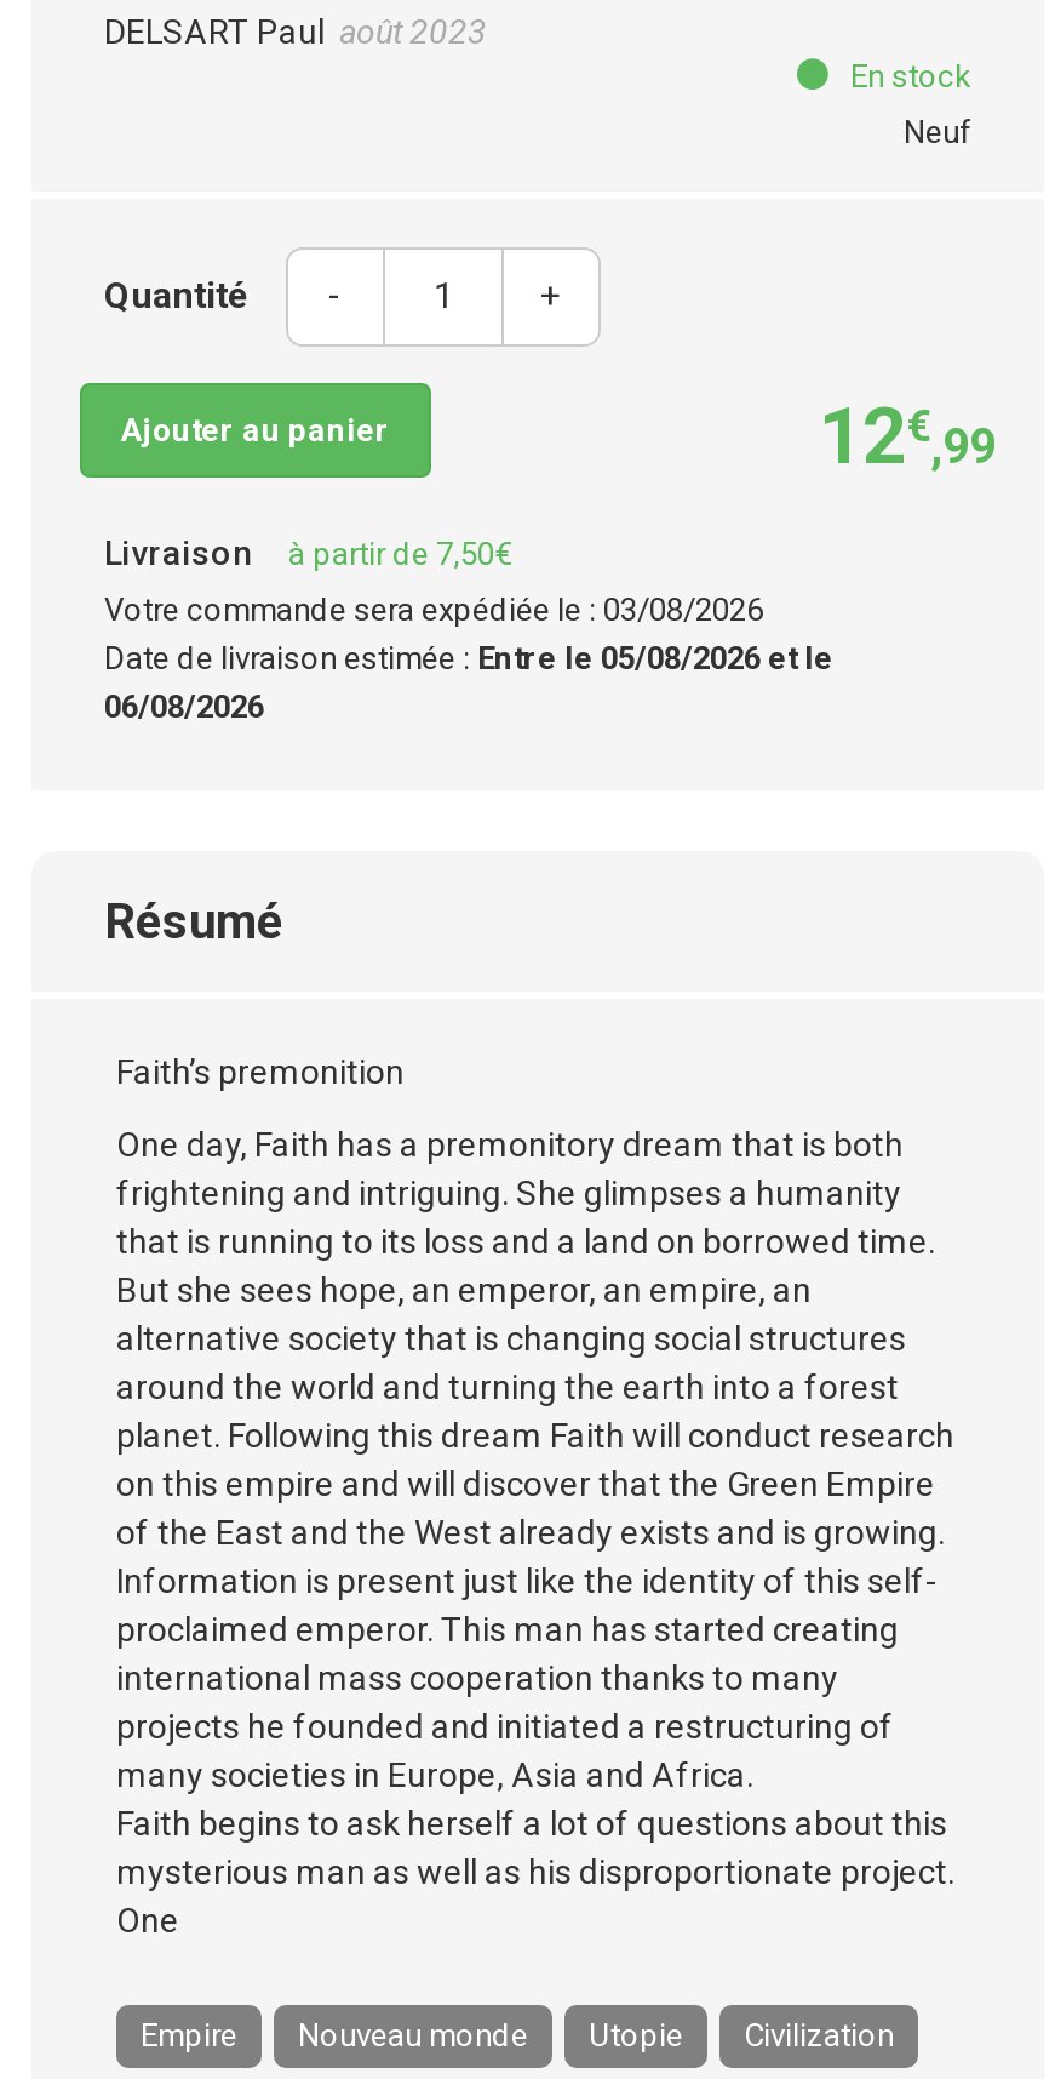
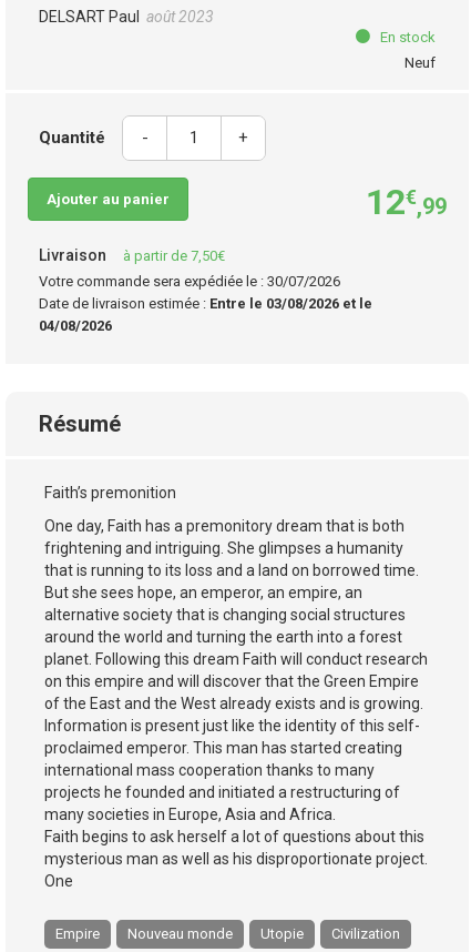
[104,592,763,628] Votre commande sera expédiée le : 03/08/2026 -> [39,273,340,290] Votre commande sera expédiée le : 30/07/2026
[104,640,833,676] Date de livraison estimée : Entre le 05/08/2026 et le -> [39,295,372,312] Date de livraison estimée : Entre le 03/08/2026 et le
[104,689,264,725] 06/08/2026 -> [39,317,112,334] 04/08/2026

